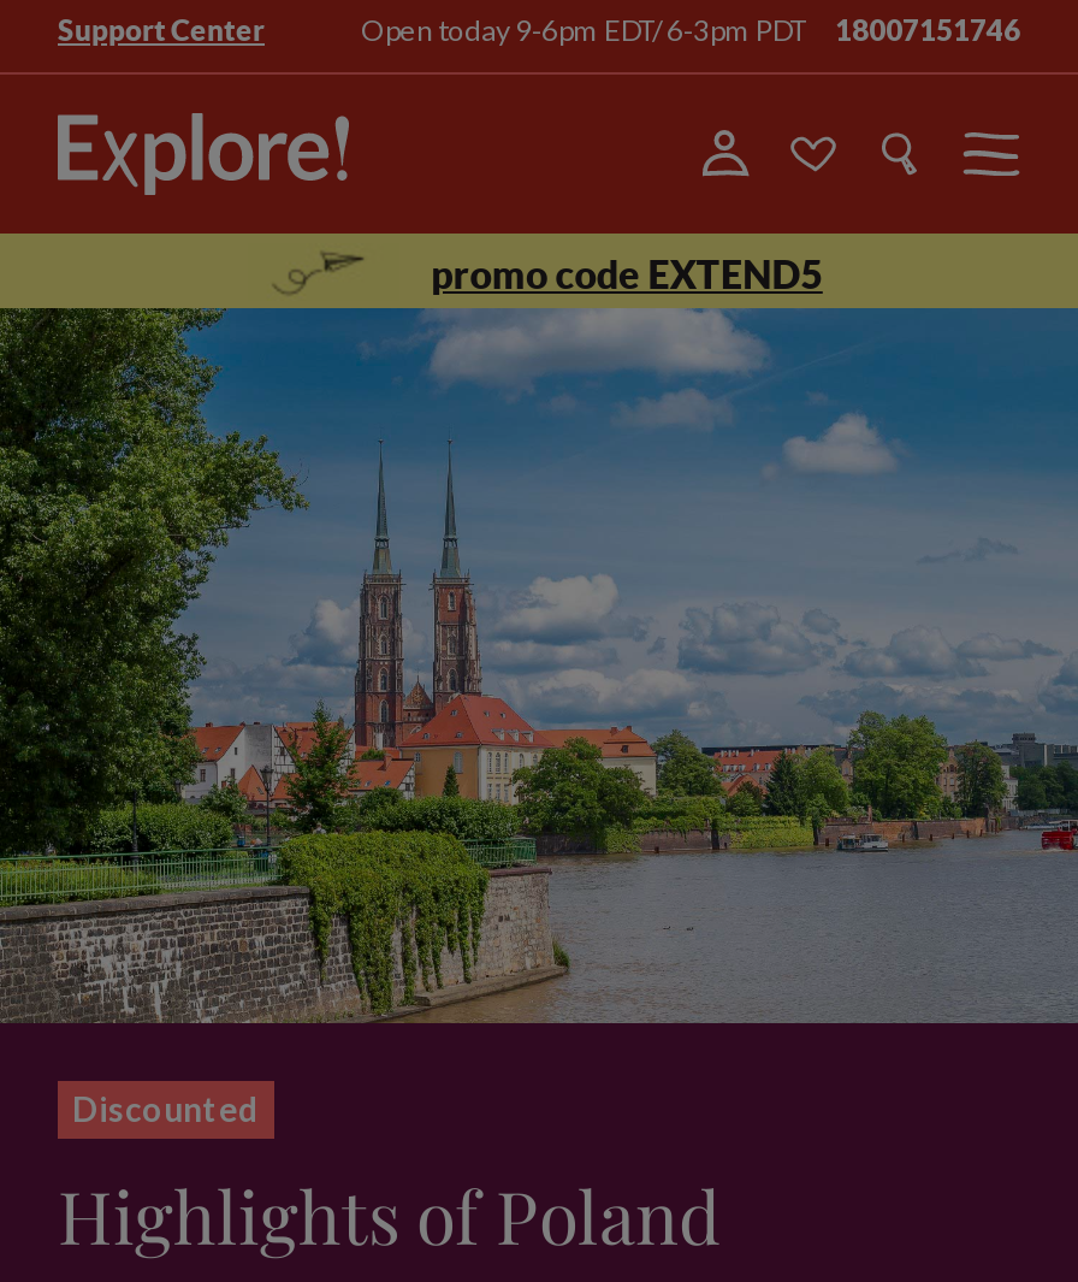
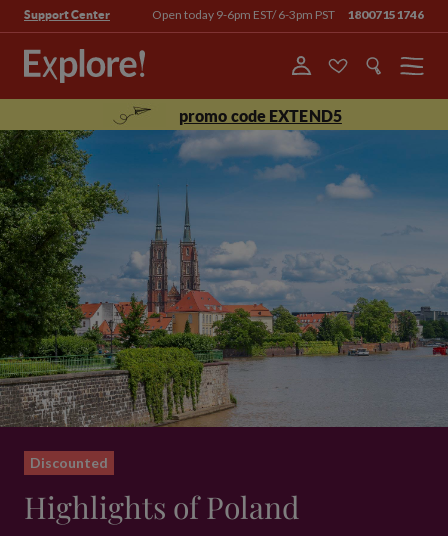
[361,12,806,48] Open today 9-6pm EDT/ 6-3pm PDT -> [152,7,335,22] Open today 9-6pm EST/ 6-3pm PST

